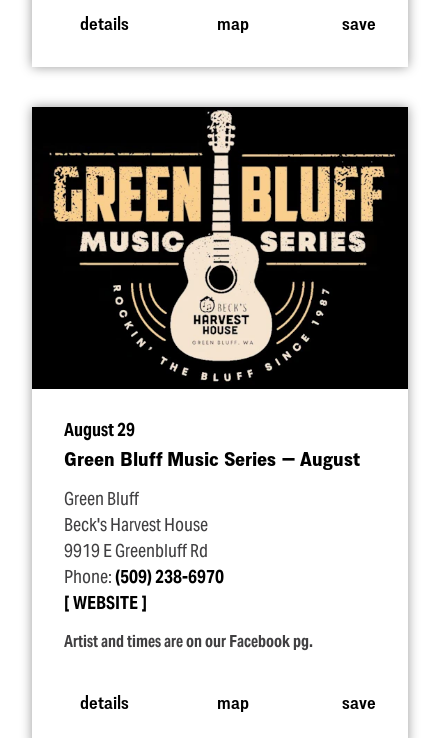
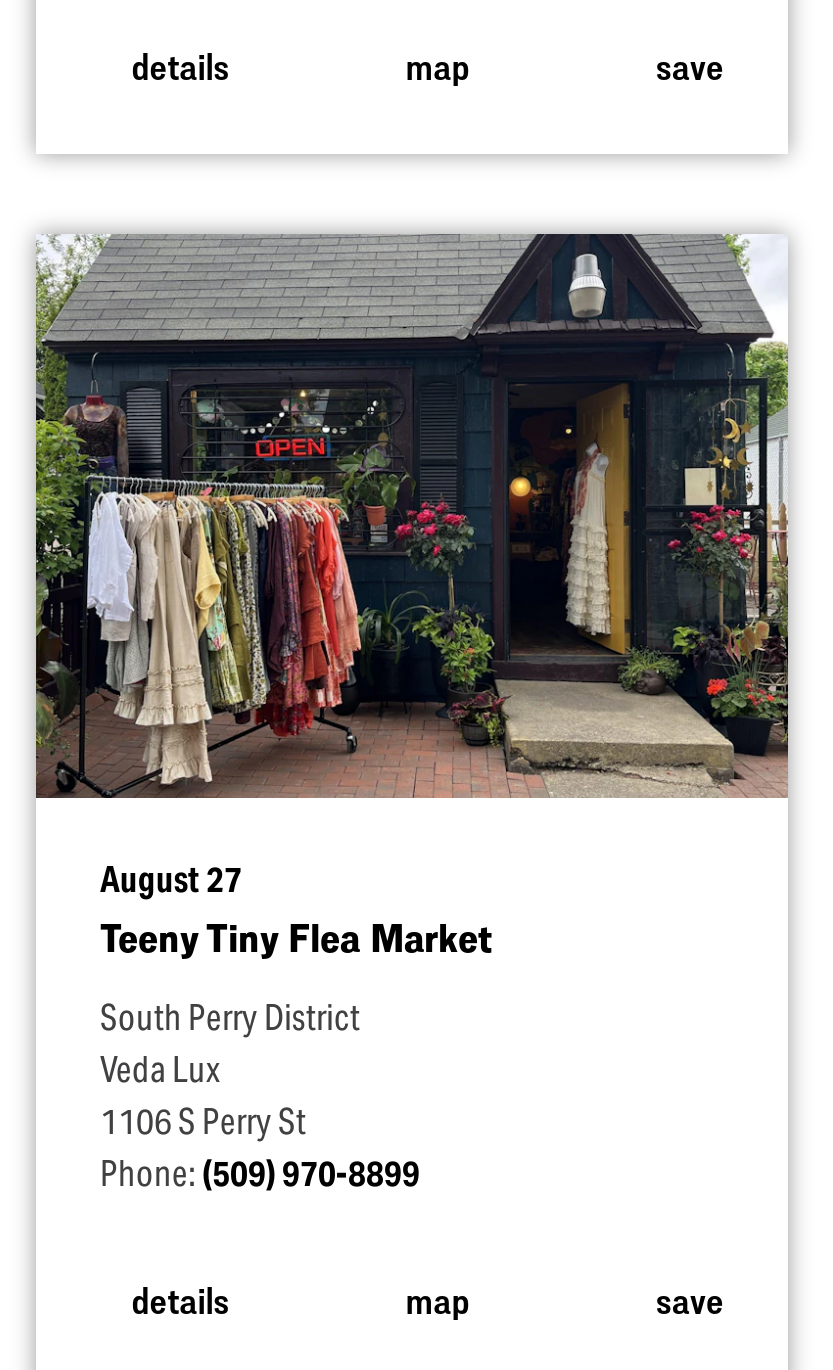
[31,106,409,652] [image] | August 29 | Green Bluff Music Series — August | Green Bluff | Beck's Harvest House | 9919 E Greenbluff Rd | Phone: (509) 238-6970 | WEBSITE | Artist and times are on our Facebook pg. -> [34,234,790,1196] [image] | August 27 | Teeny Tiny Flea Market | South Perry District | Veda Lux | 1106 S Perry St | Phone: (509) 970-8899

